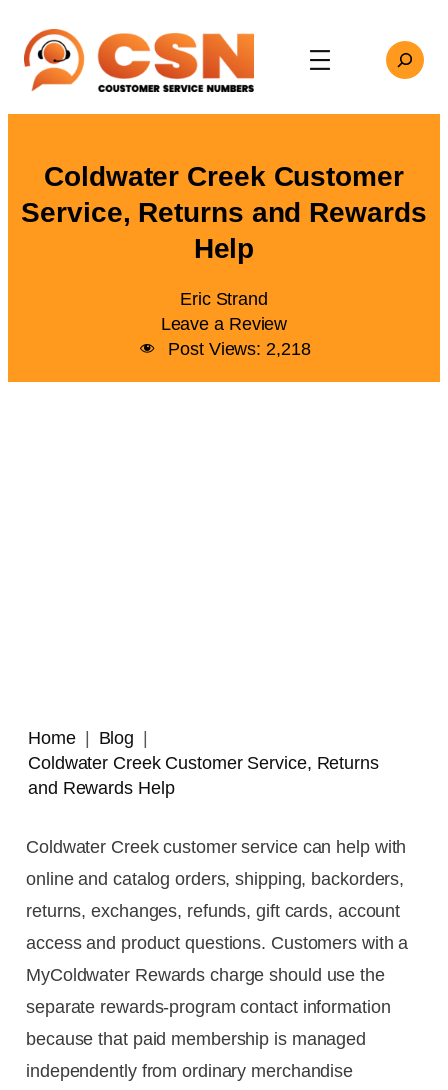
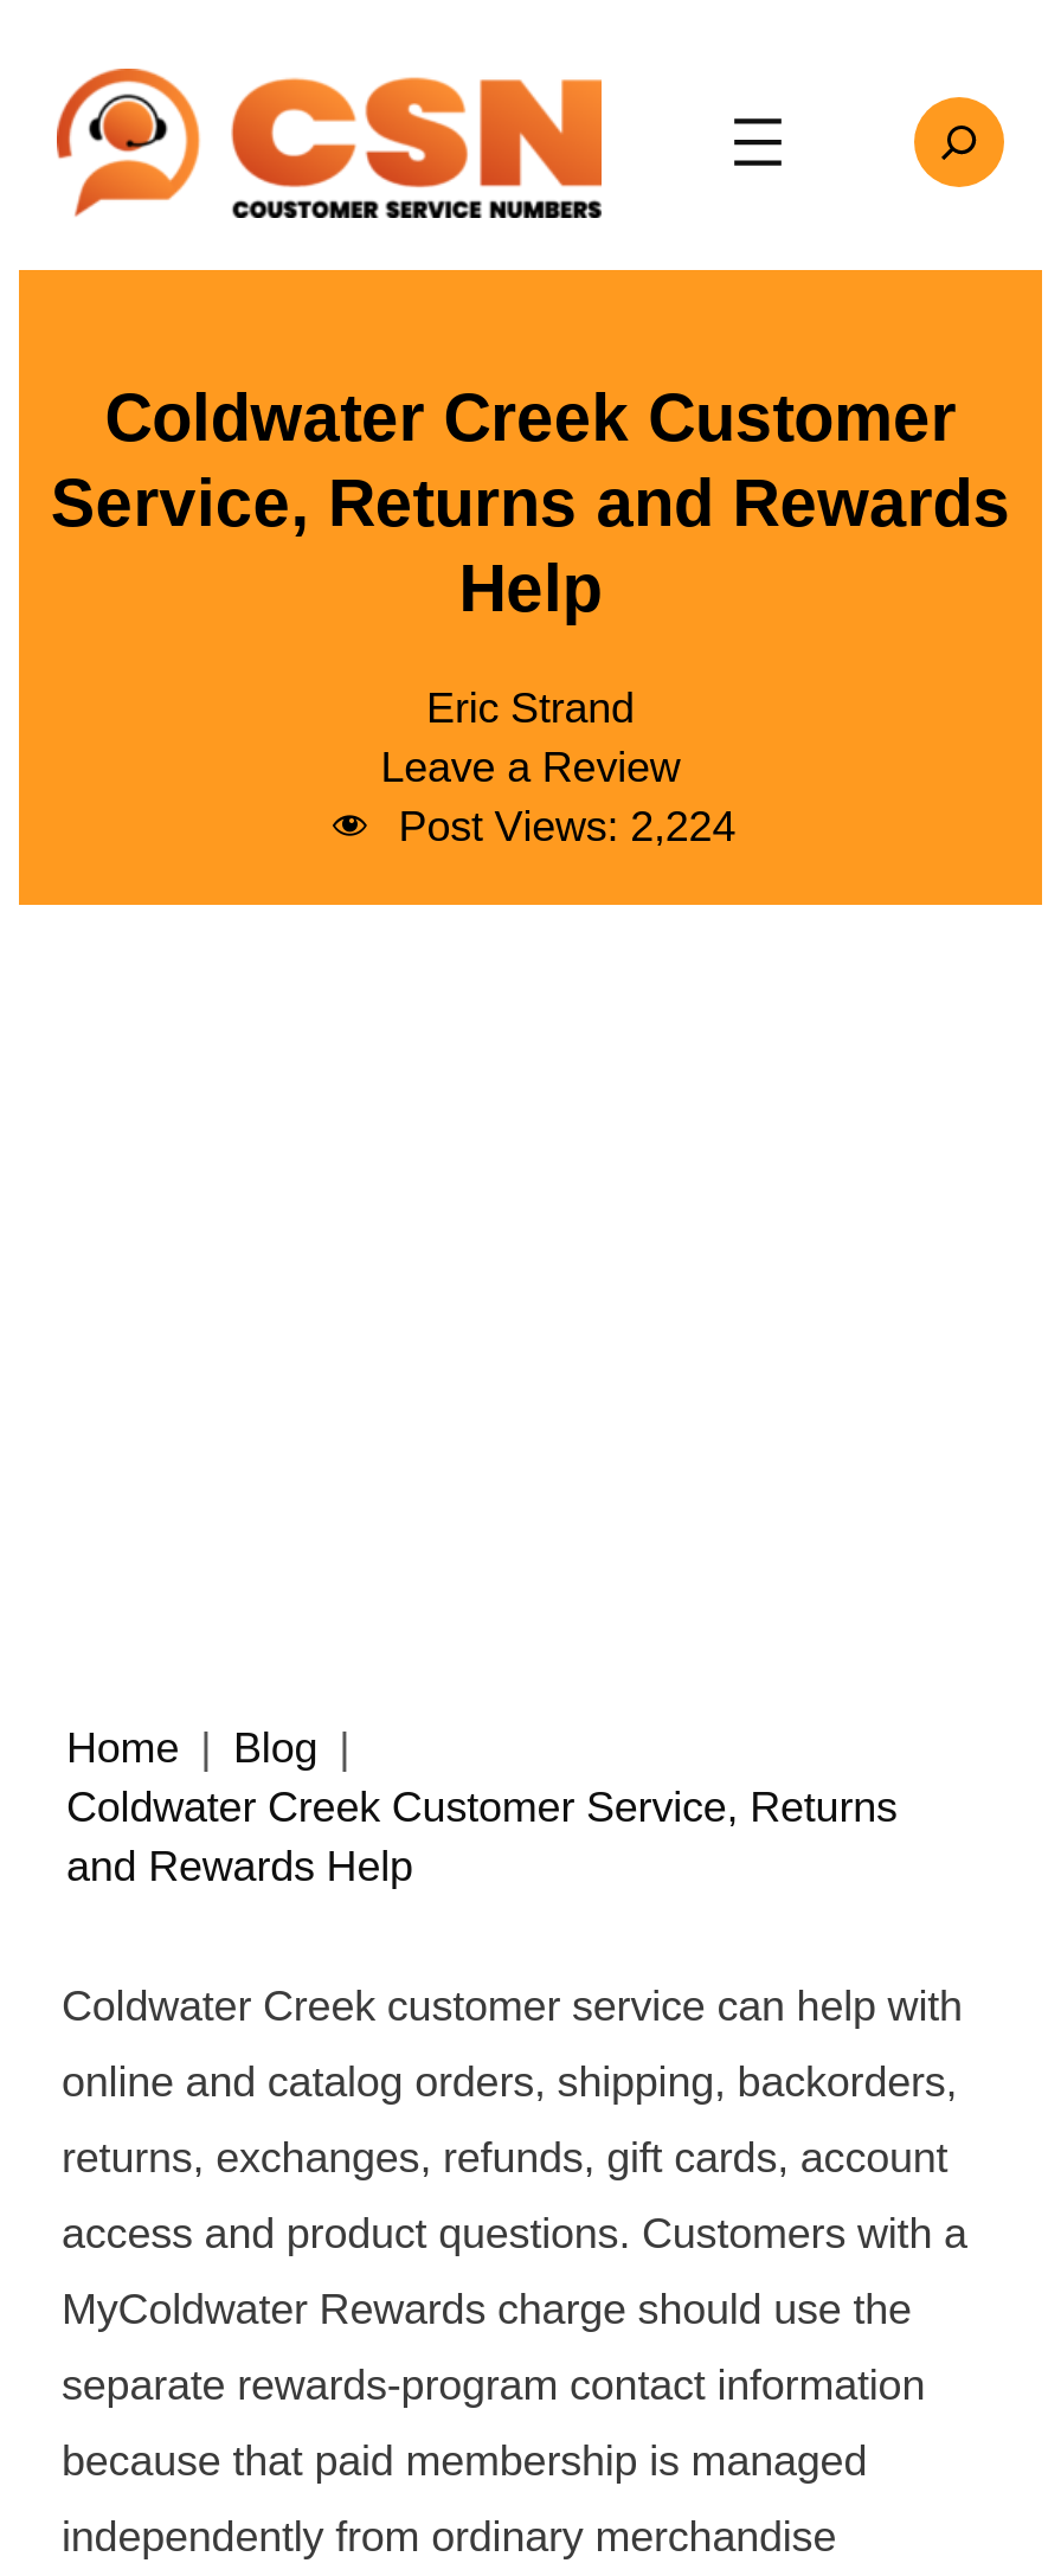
[168,339,311,359] Post Views: 2,218 -> [399,803,736,850] Post Views: 2,224

